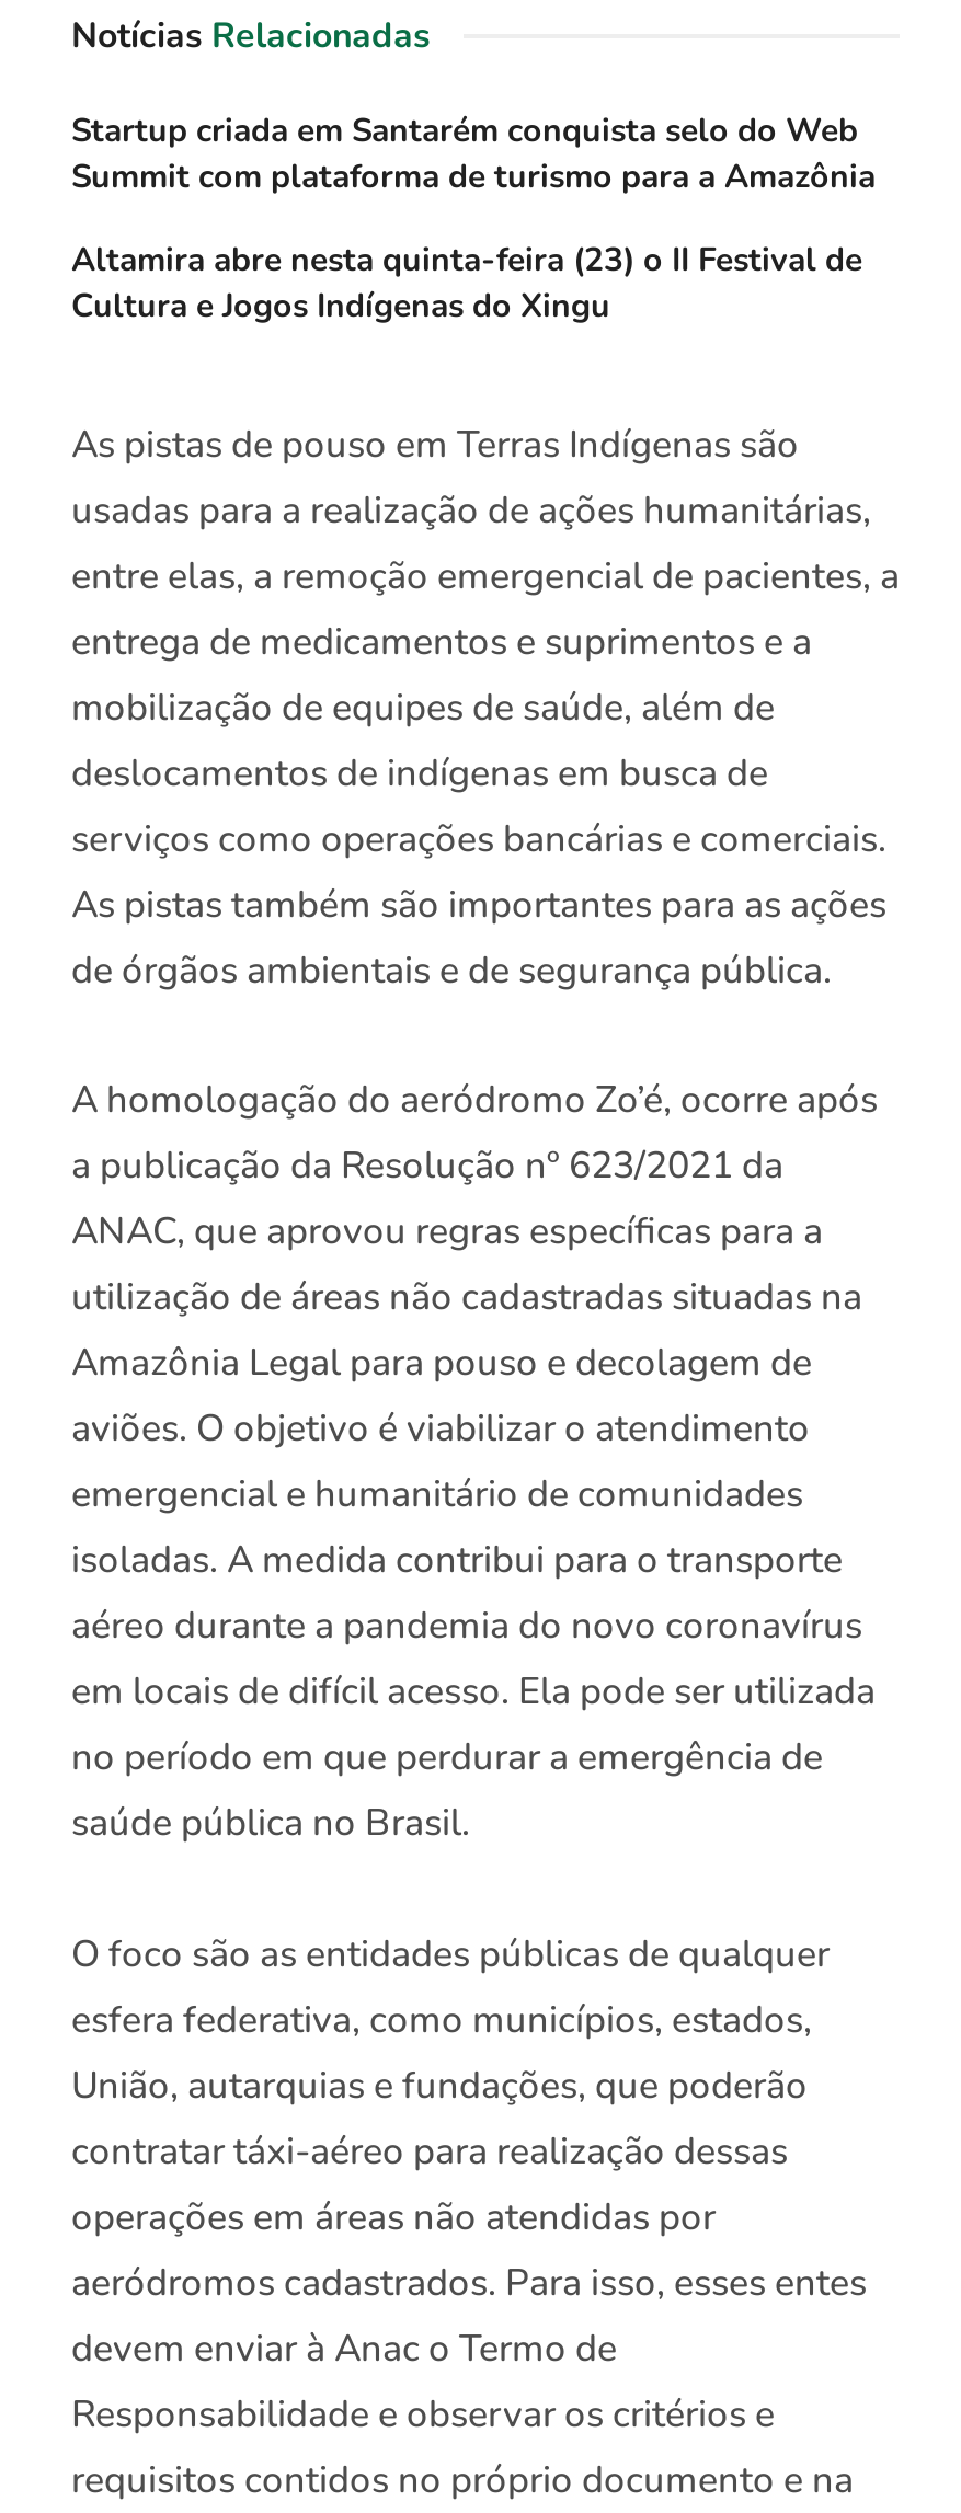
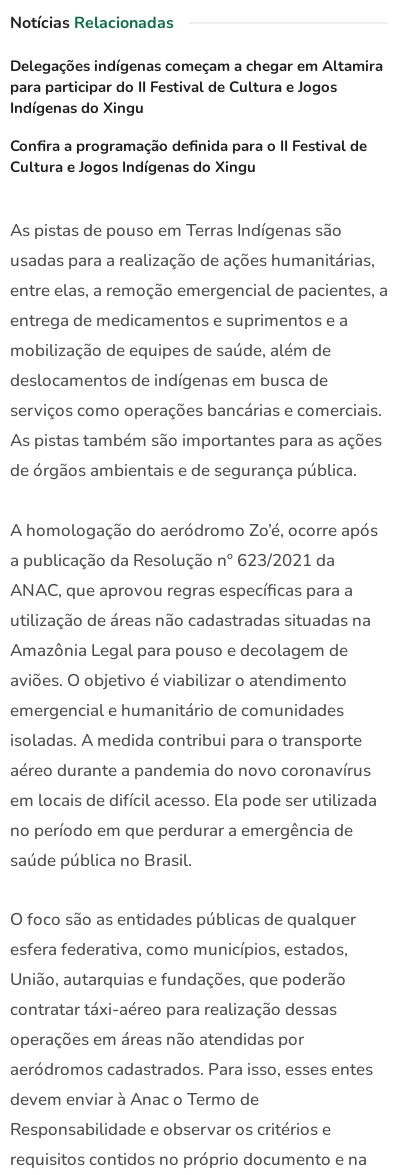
[71,108,876,198] Startup criada em Santarém conquista selo do Web | Summit com plataforma de turismo para a Amazônia -> [10,56,383,118] Delegações indígenas começam a chegar em Altamira | para participar do II Festival de Cultura e Jogos | Indígenas do Xingu
[71,237,862,281] Altamira abre nesta quinta-feira (23) o II Festival de -> [10,136,367,156] Confira a programação definida para o II Festival de

